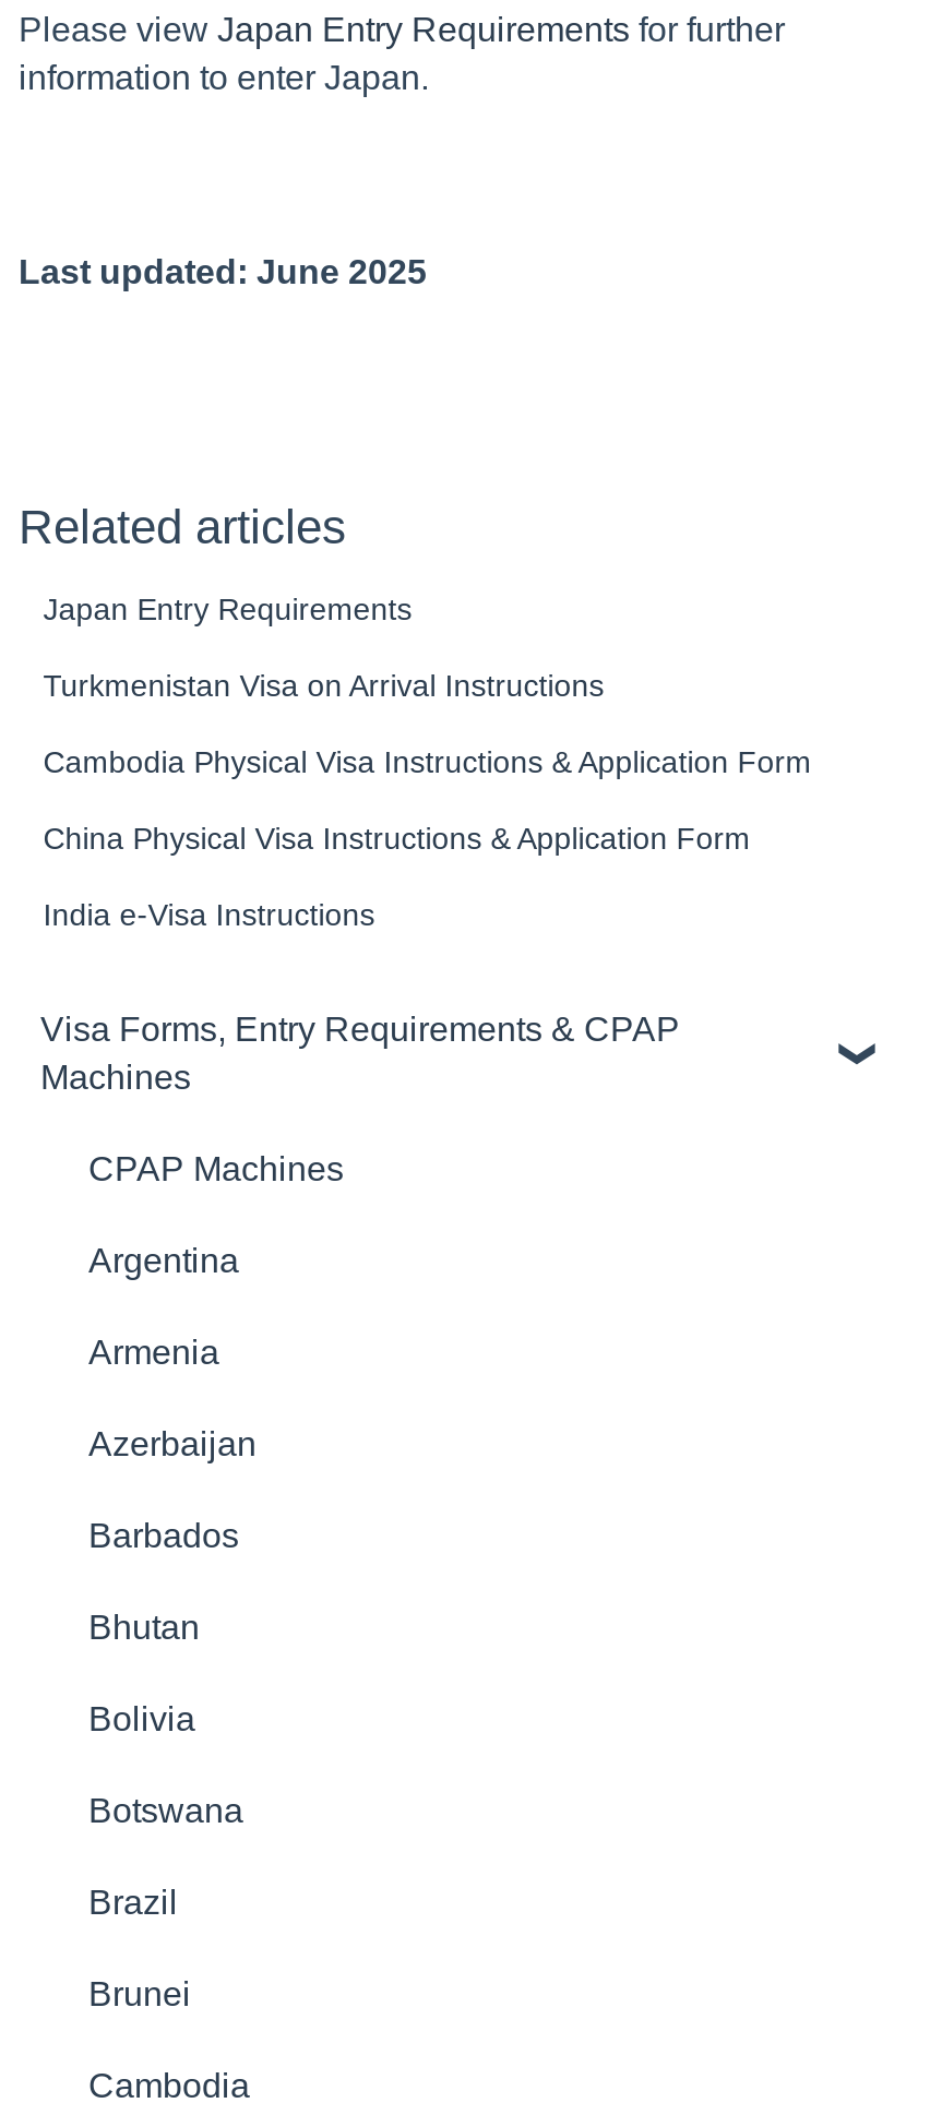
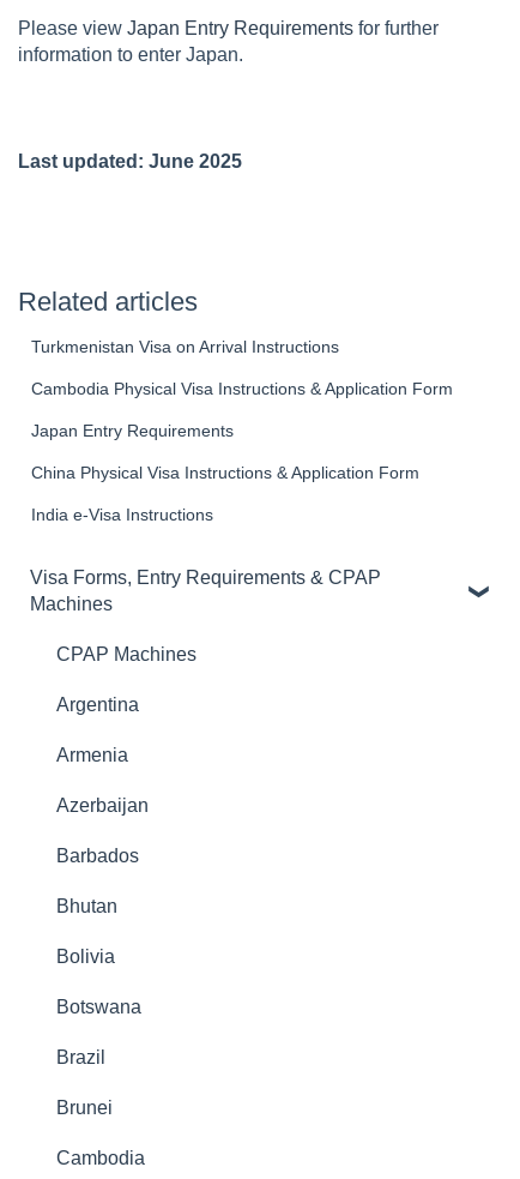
moved [43,590,412,625] -> [31,420,234,440]: Japan Entry Requirements
moved [43,667,811,778] -> [31,336,453,398]: Turkmenistan Visa on Arrival Instructions | Cambodia Physical Visa Instructions & Application Form

